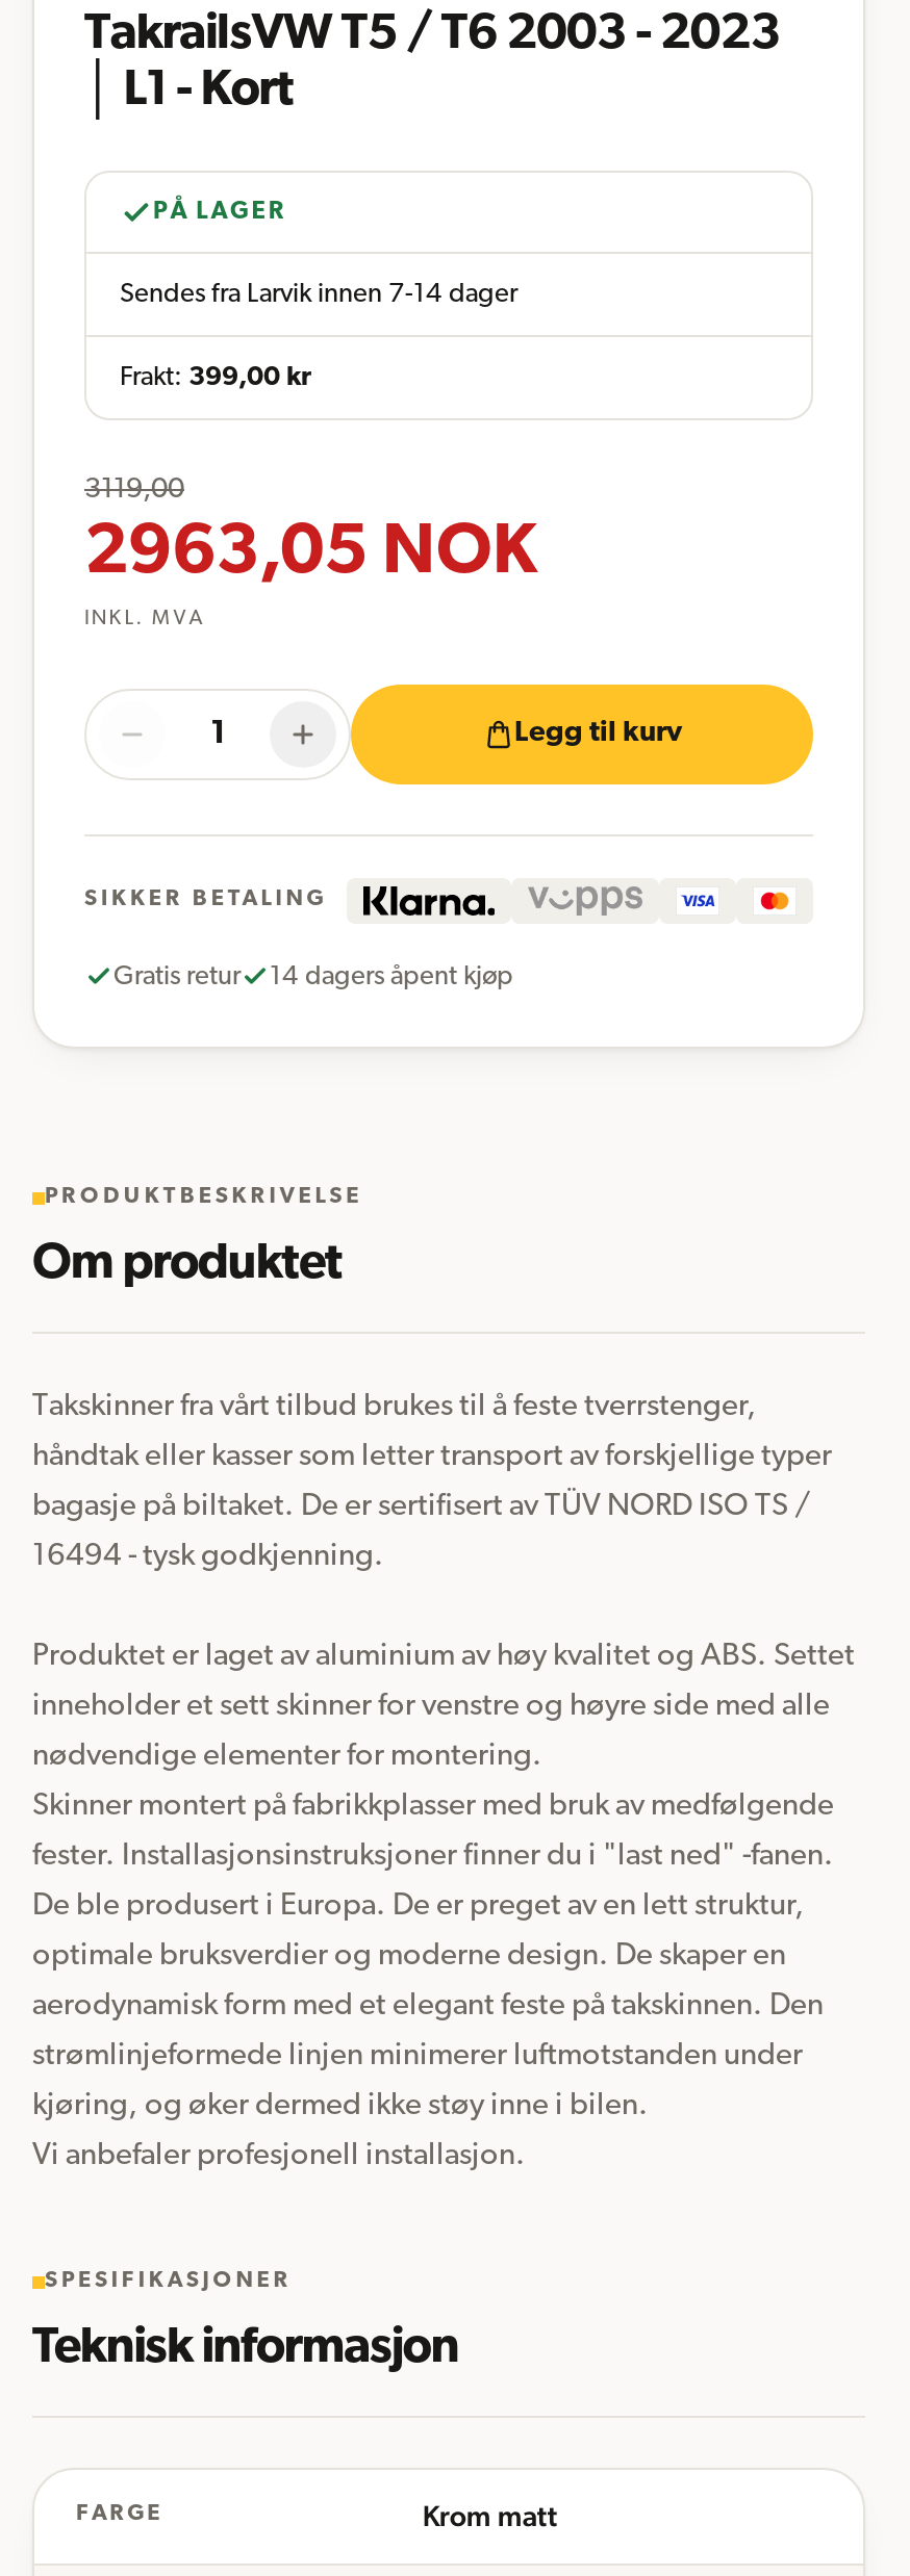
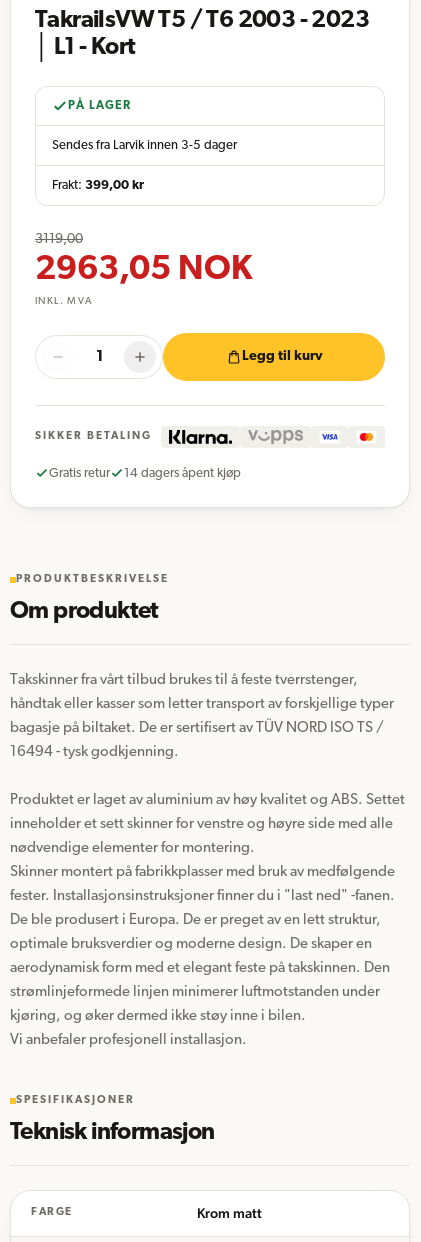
[120,280,517,307] Sendes fra Larvik innen 7-14 dager -> [52,139,237,152] Sendes fra Larvik innen 3-5 dager

